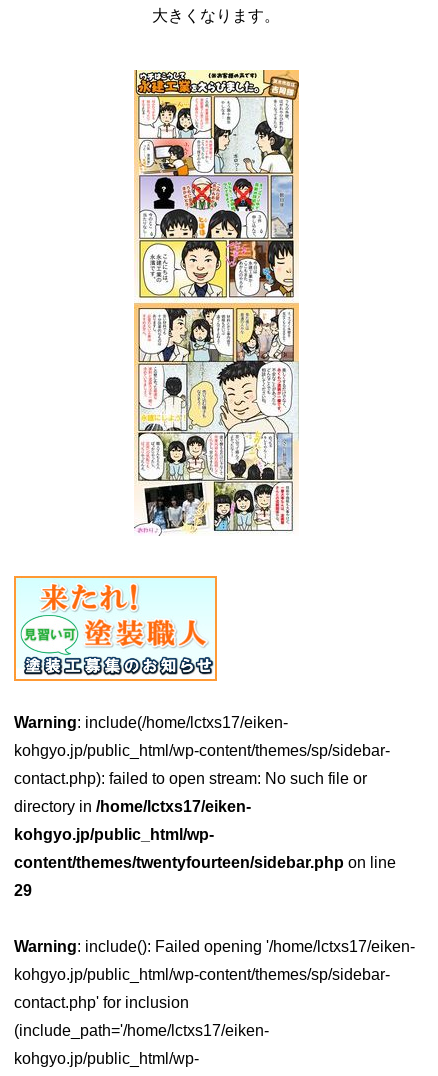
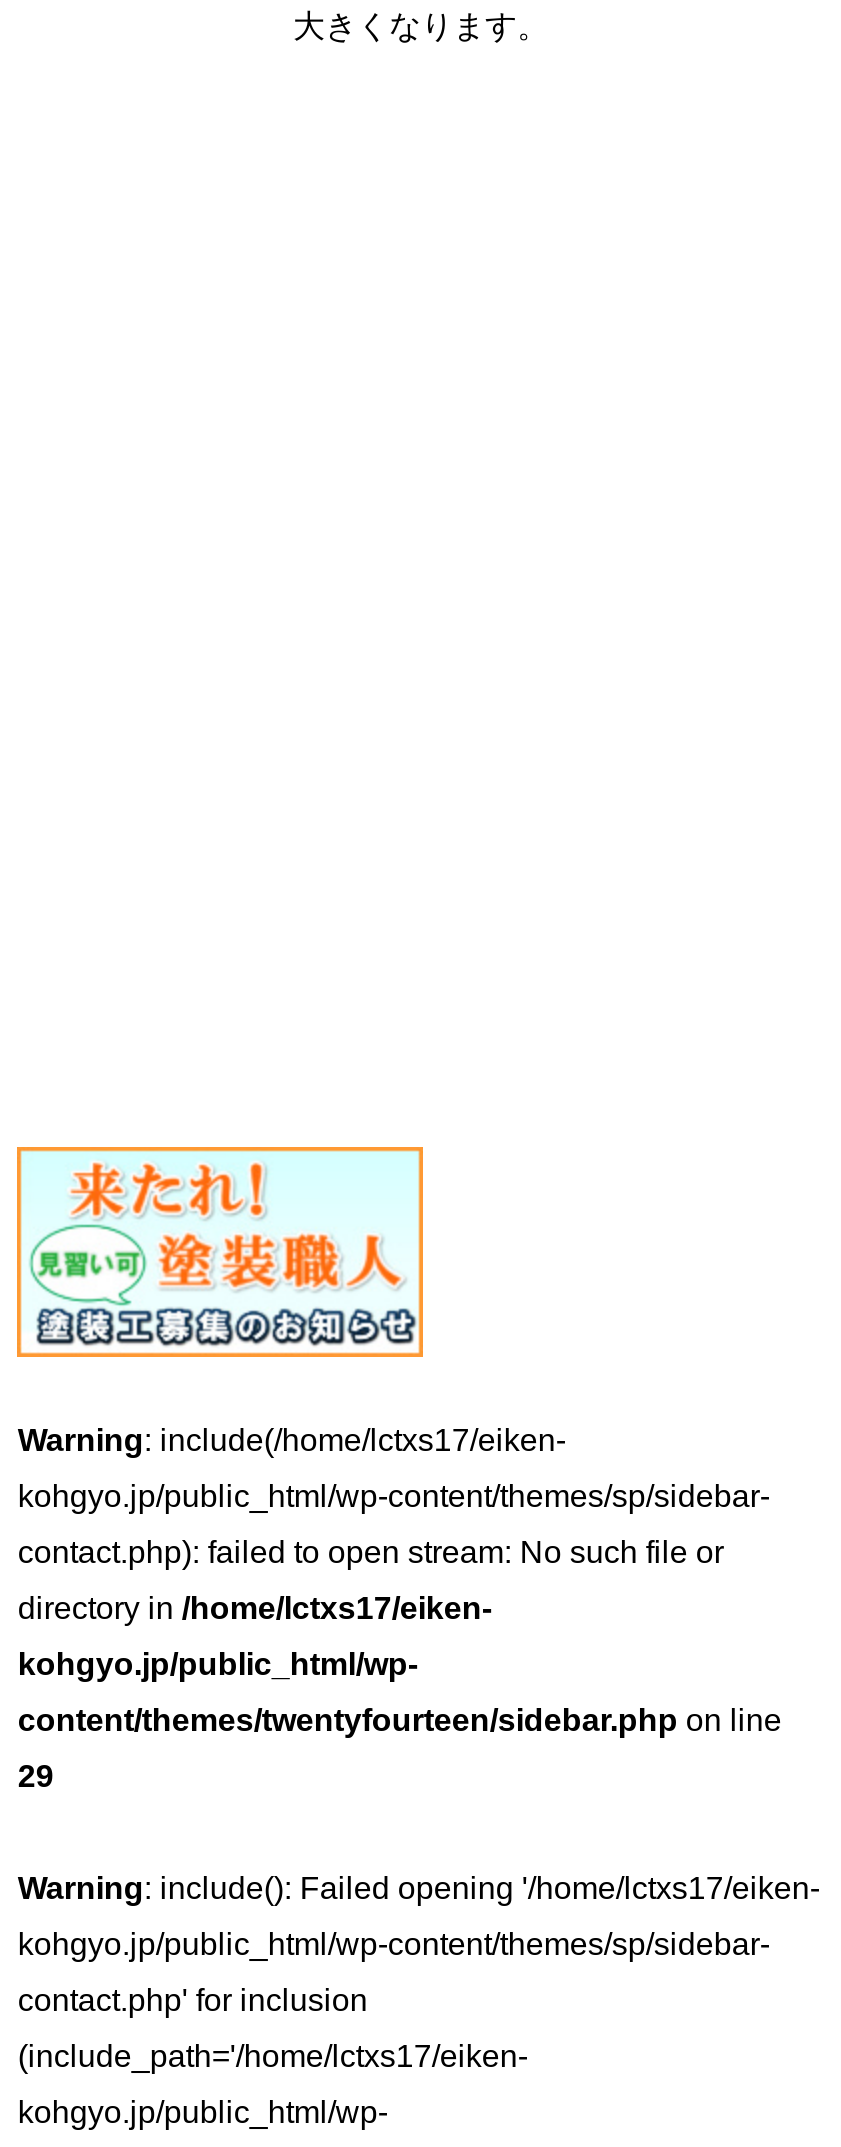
[133,69,300,536] [image] -> none

